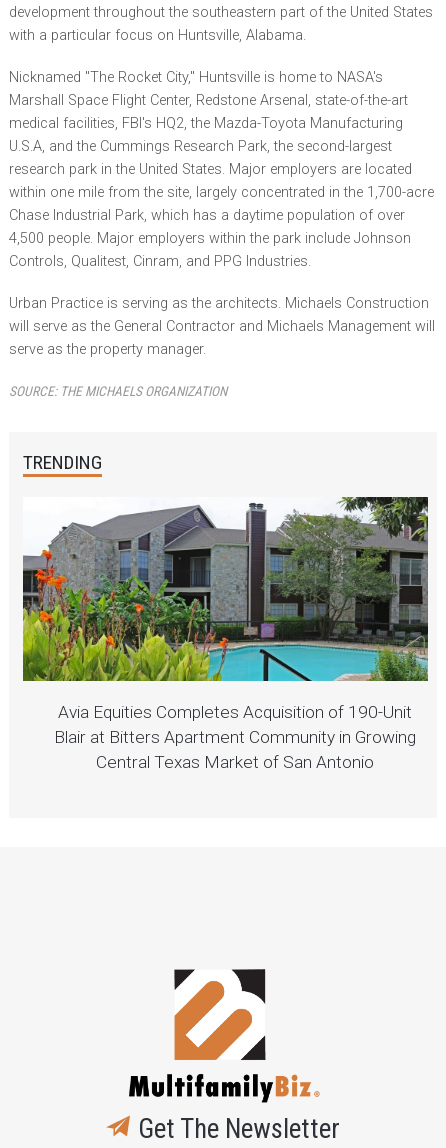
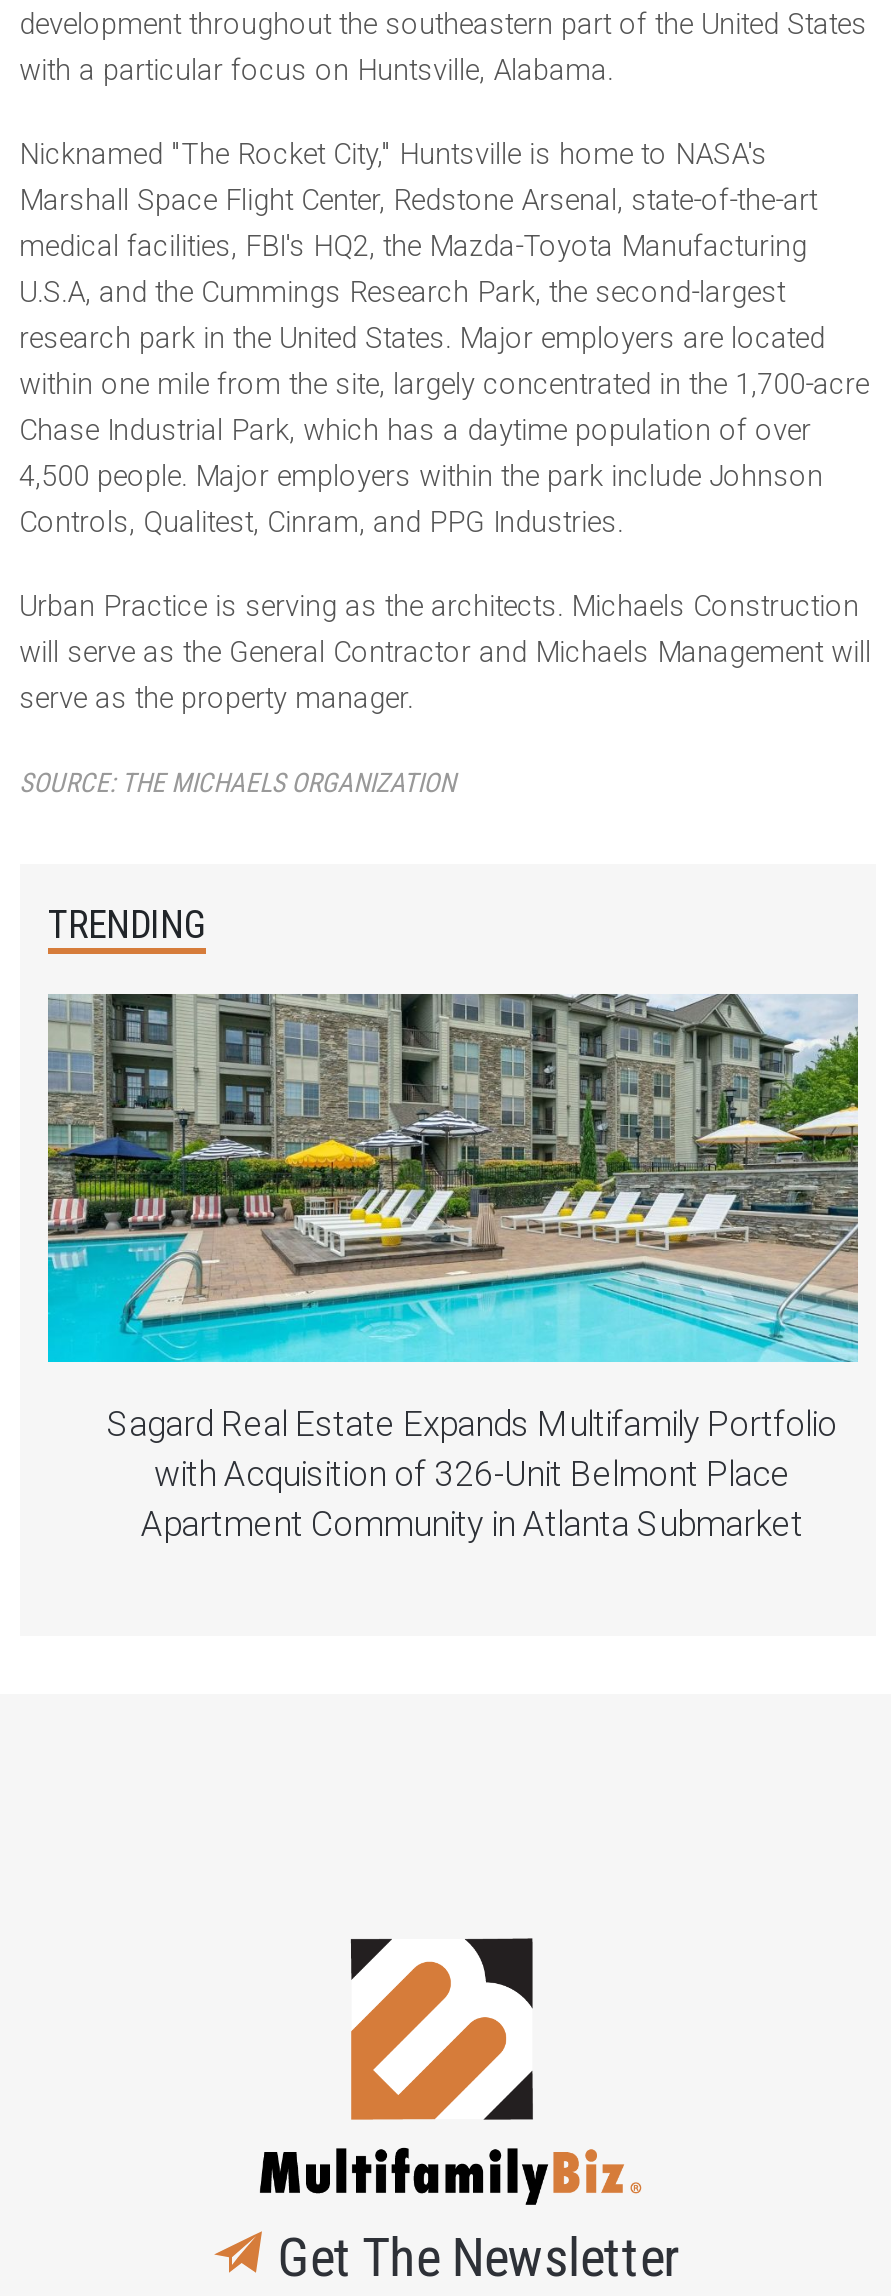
[22,496,429,772] [image] | Avia Equities Completes Acquisition of 190-Unit | Blair at Bitters Apartment Community in Growing | Central Texas Market of San Antonio -> [46,992,860,1544] [image] | Sagard Real Estate Expands Multifamily Portfolio | with Acquisition of 326-Unit Belmont Place | Apartment Community in Atlanta Submarket

